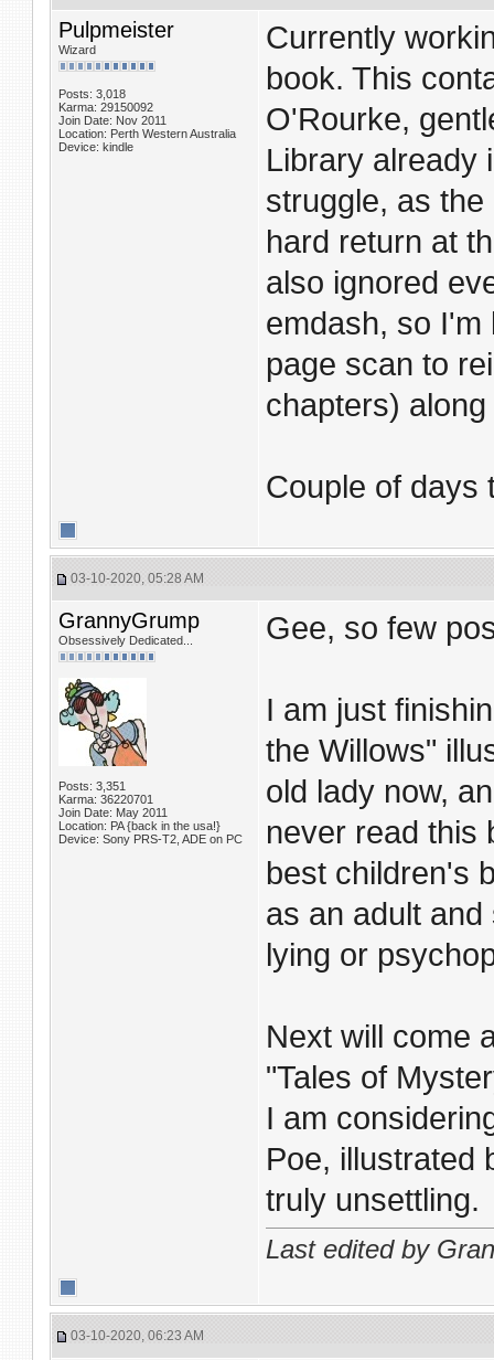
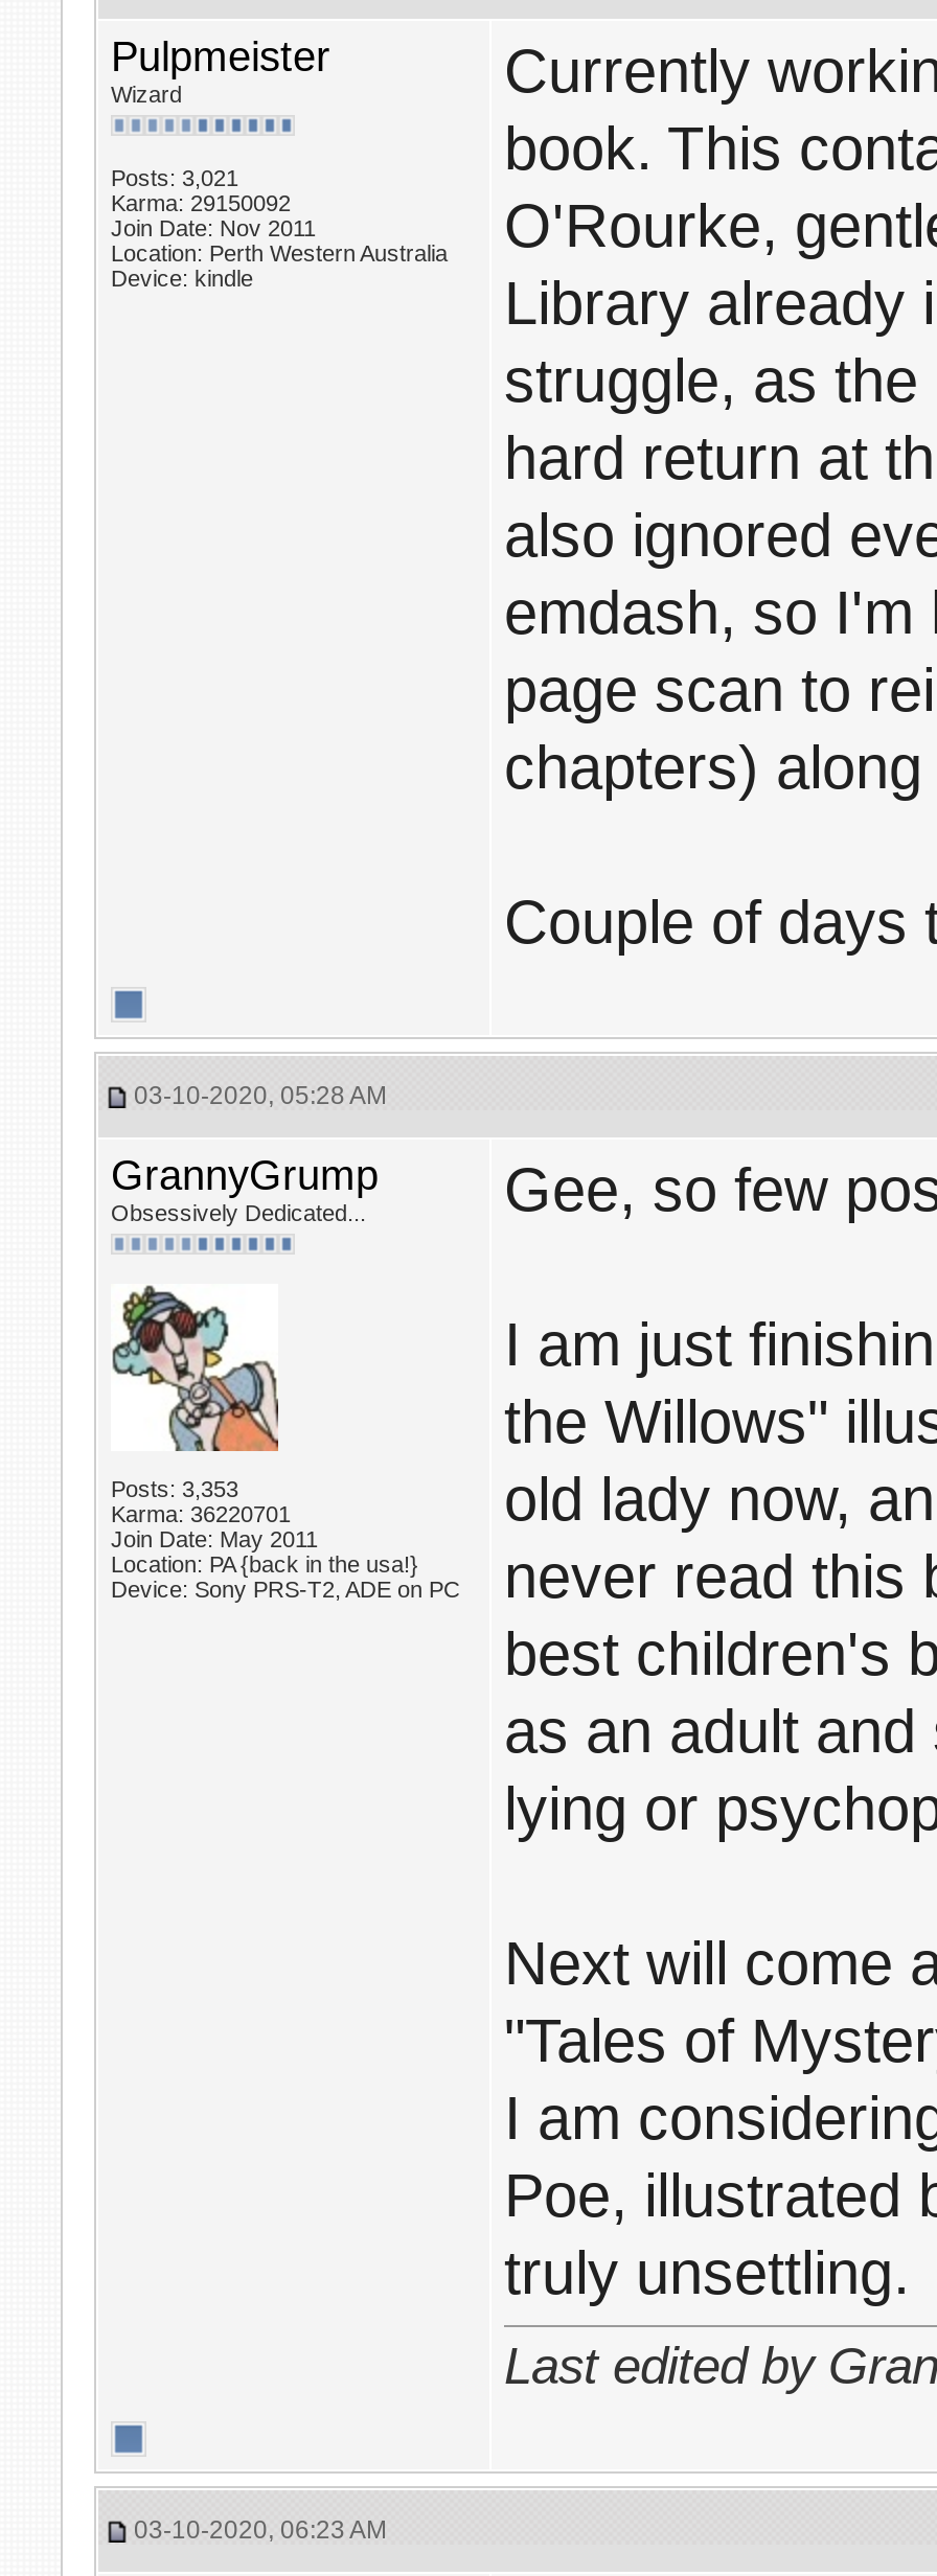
[58,87,126,100] Posts: 3,018 -> [111,165,238,190] Posts: 3,021
[58,779,126,793] Posts: 3,351 -> [111,1476,238,1501] Posts: 3,353

